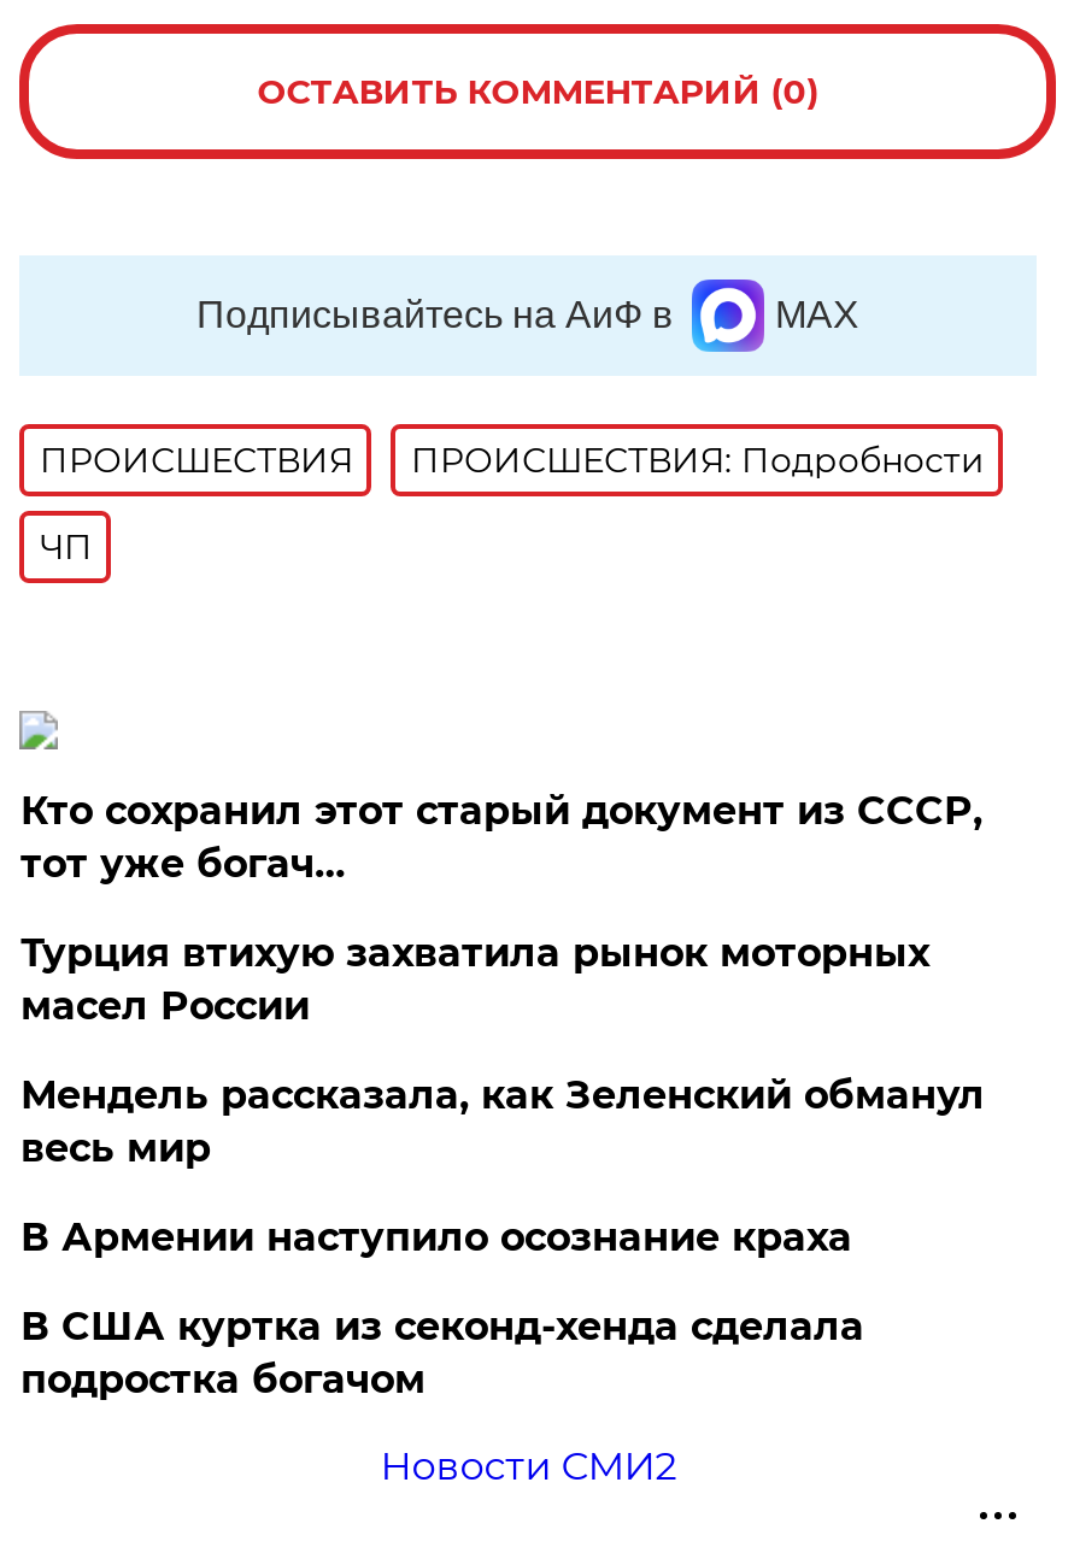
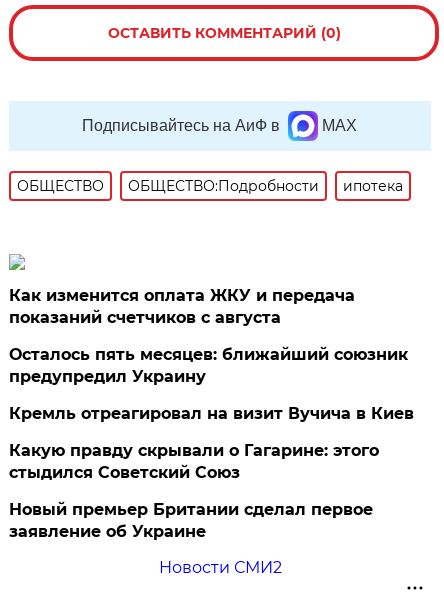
[40,438,985,568] ПРОИСШЕСТВИЯ | ПРОИСШЕСТВИЯ: Подробности | ЧП -> [17,177,403,195] ОБЩЕСТВО | ОБЩЕСТВО:Подробности | ипотека
[20,788,985,1402] Кто сохранил этот старый документ из СССР, | тот уже богач… | Турция втихую захватила рынок моторных | масел России | Мендель рассказала, как Зеленский обманул | весь мир | В Армении наступило осознание краха | В США куртка из секонд-хенда сделала | подростка богачом -> [9,286,414,541] Как изменится оплата ЖКУ и передача | показаний счетчиков с августа | Осталось пять месяцев: ближайший союзник | предупредил Украину | Кремль отреагировал на визит Вучича в Киев | Какую правду скрывали о Гагарине: этого | стыдился Советский Союз | Новый премьер Британии сделал первое | заявление об Украине

